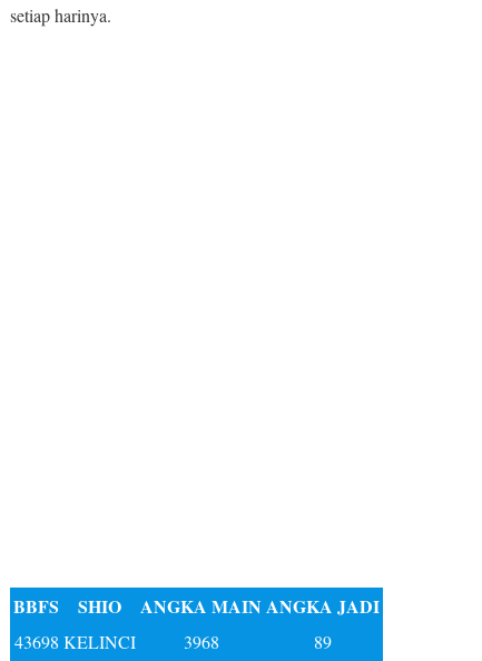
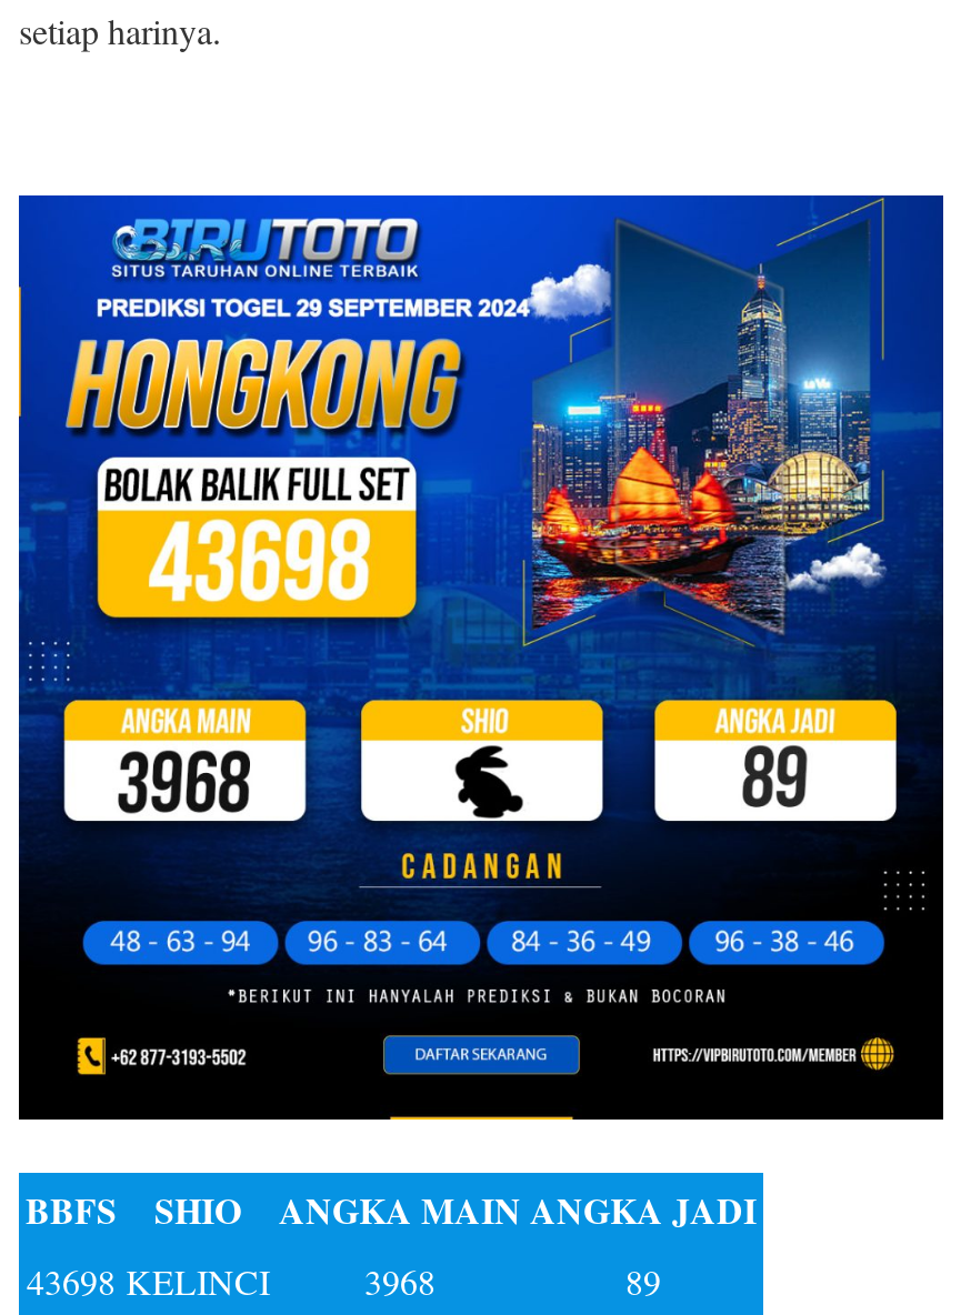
none -> [17,193,945,1122] [image]

